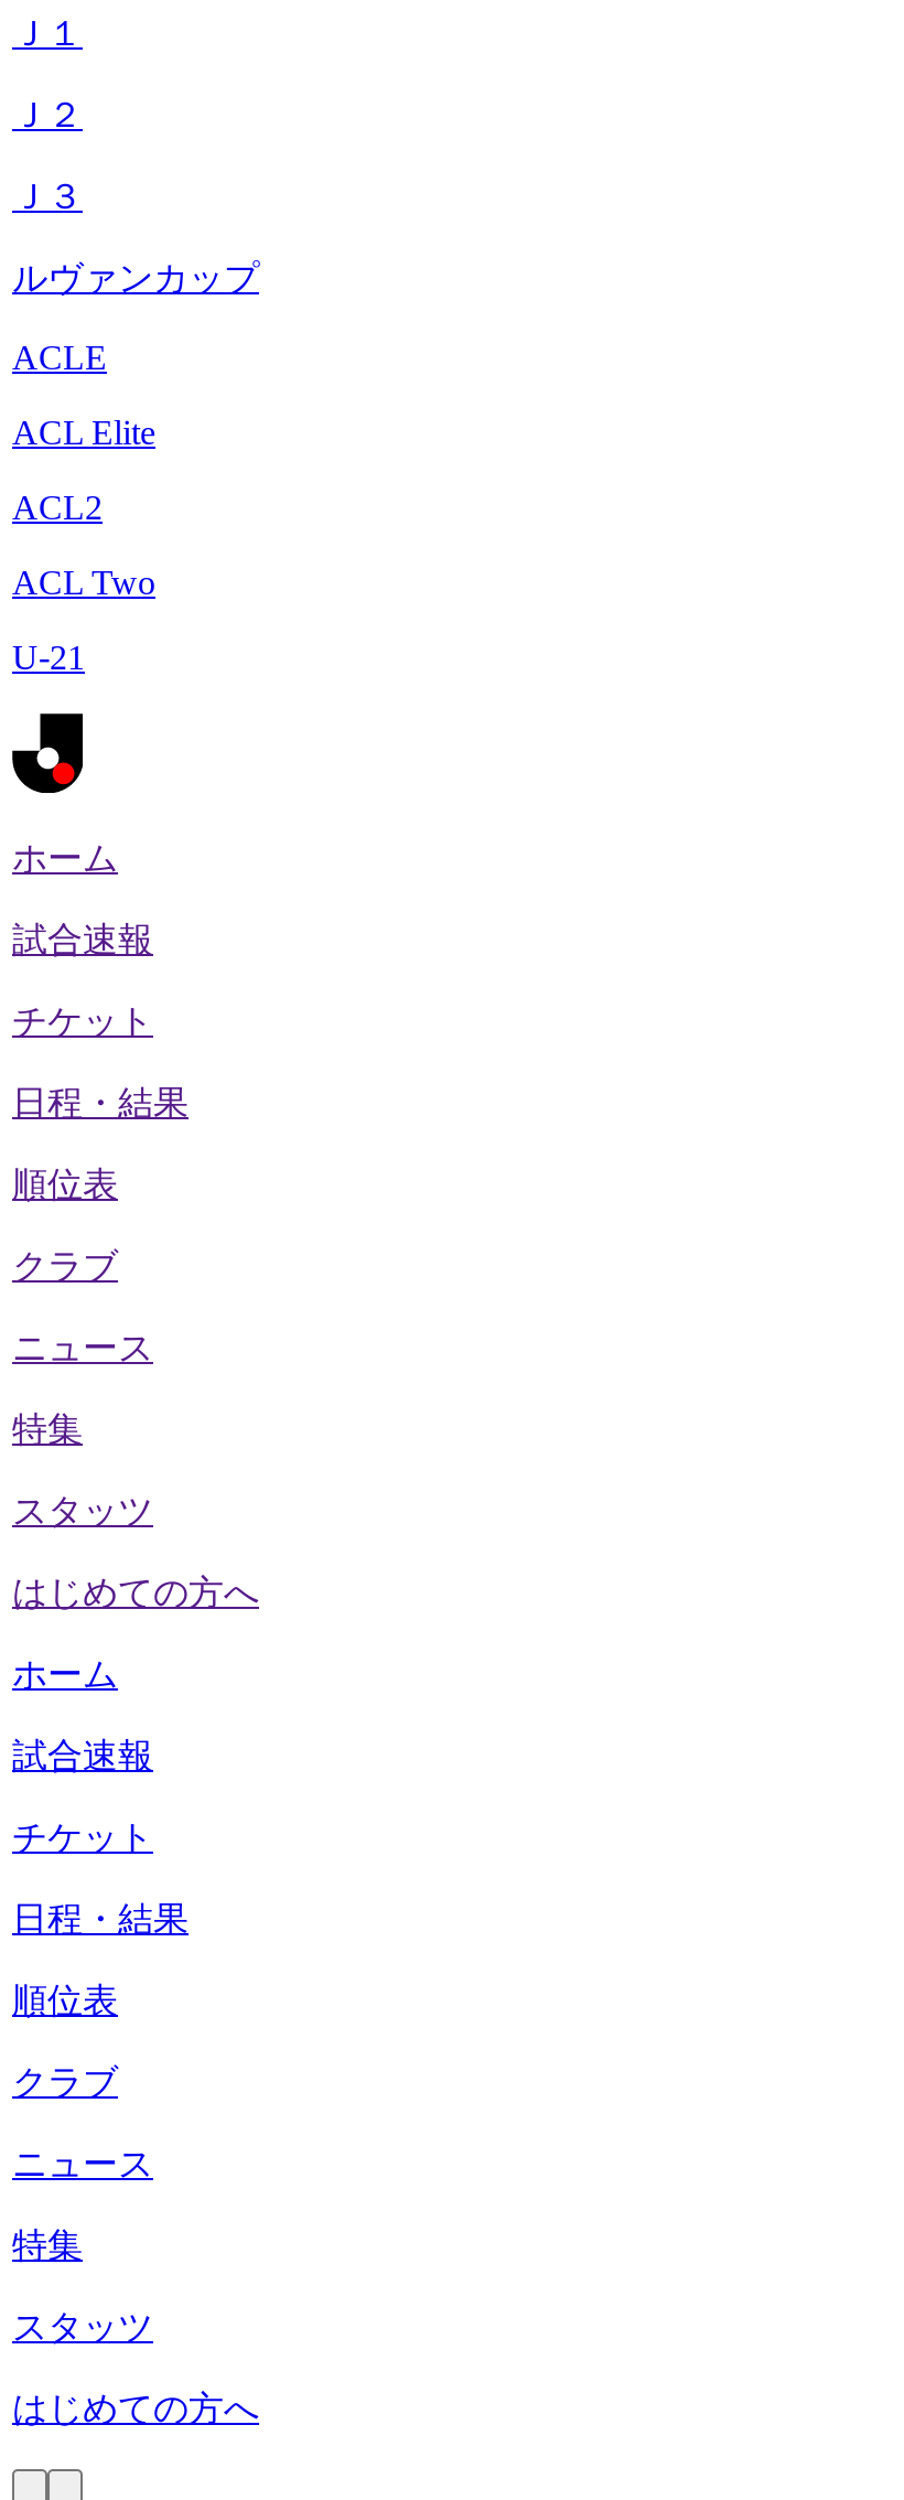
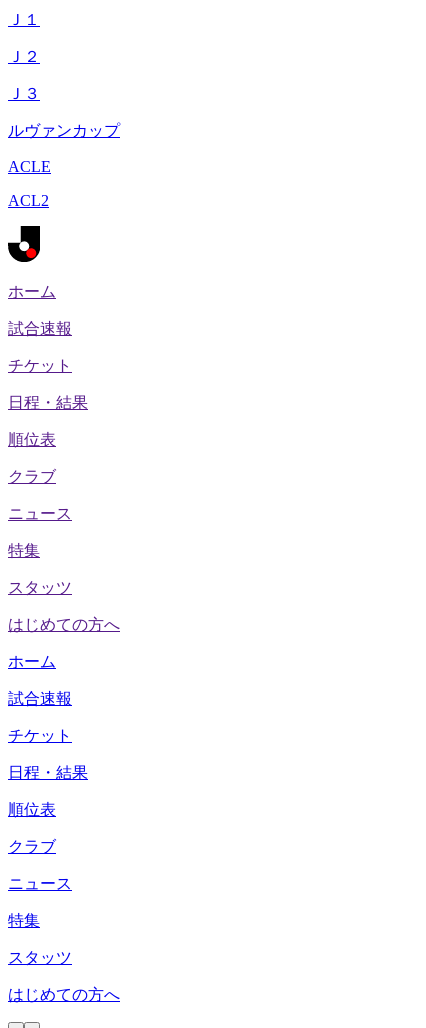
[12,414,155,451] ACL Elite -> none
[12,564,155,676] ACL Two | U-21 -> none

